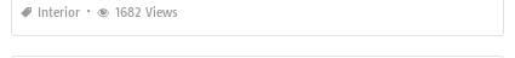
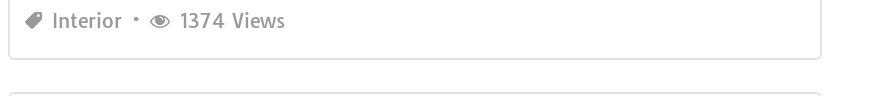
[115,5,178,20] 1682 Views -> [180,8,286,34] 1374 Views

